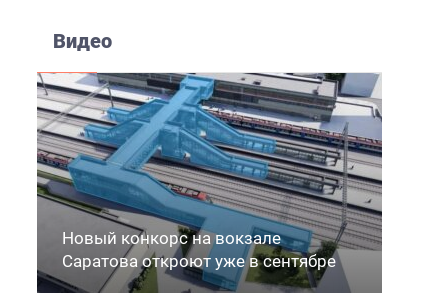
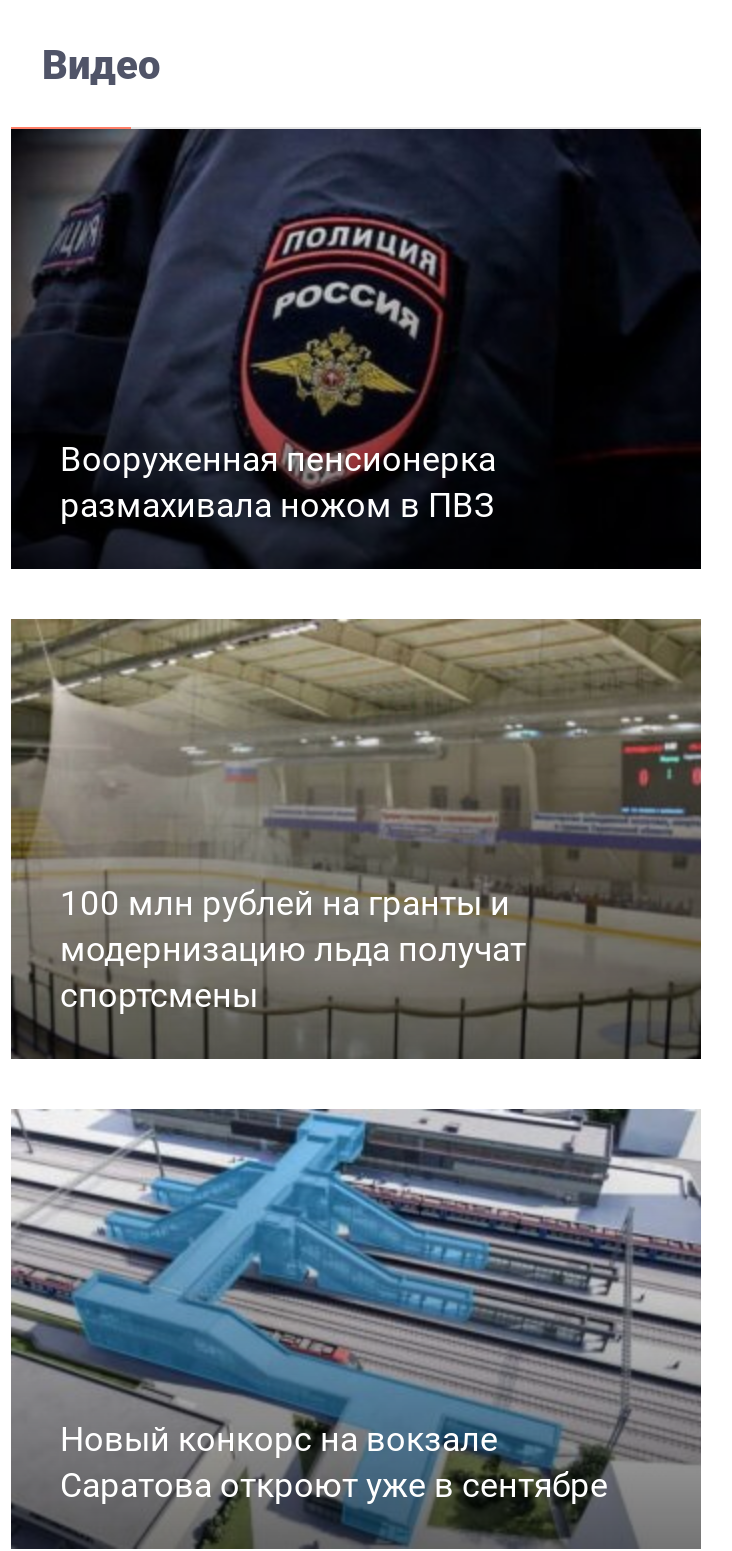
none -> [9,127,703,569] [image] | Вооруженная пенсионерка | размахивала ножом в ПВЗ
none -> [9,617,703,1061] [image] | 100 млн рублей на гранты и | модернизацию льда получат | спортсмены

